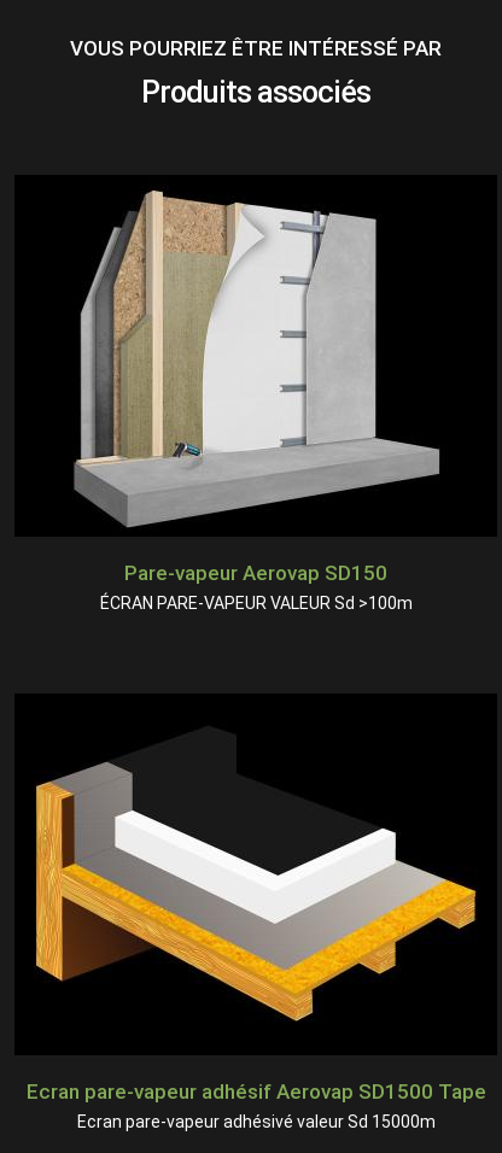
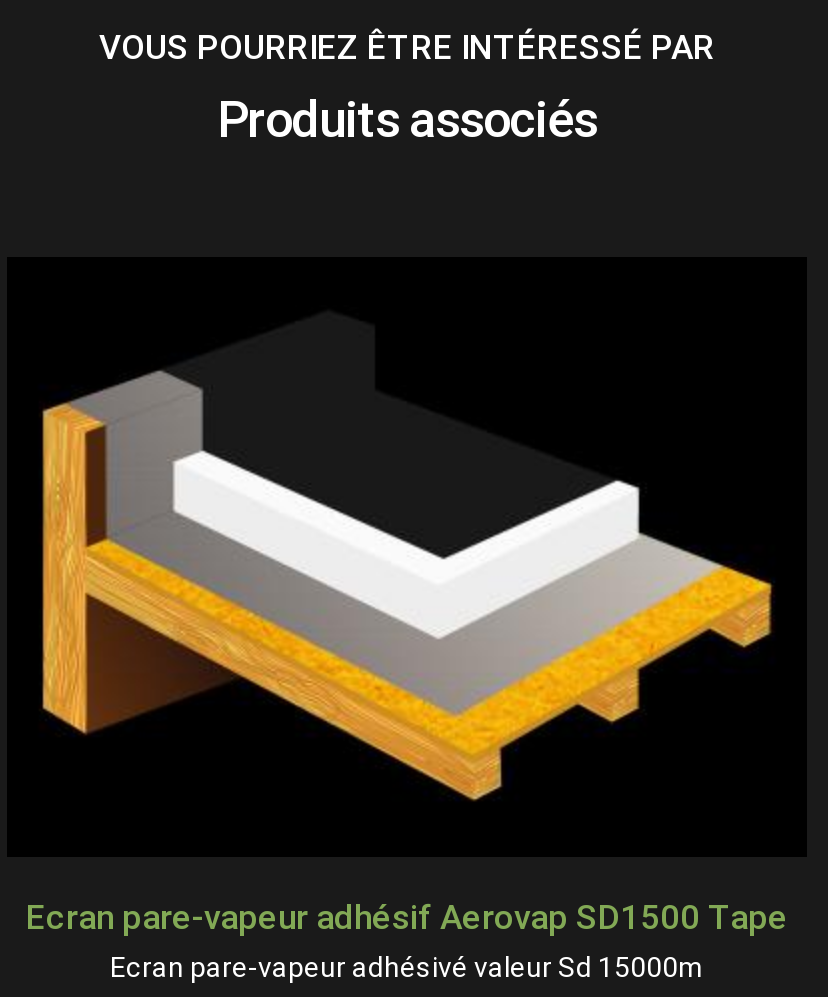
[74,189,440,612] [image] | Pare-vapeur Aerovap SD150 | ÉCRAN PARE-VAPEUR VALEUR Sd >100m -> none

